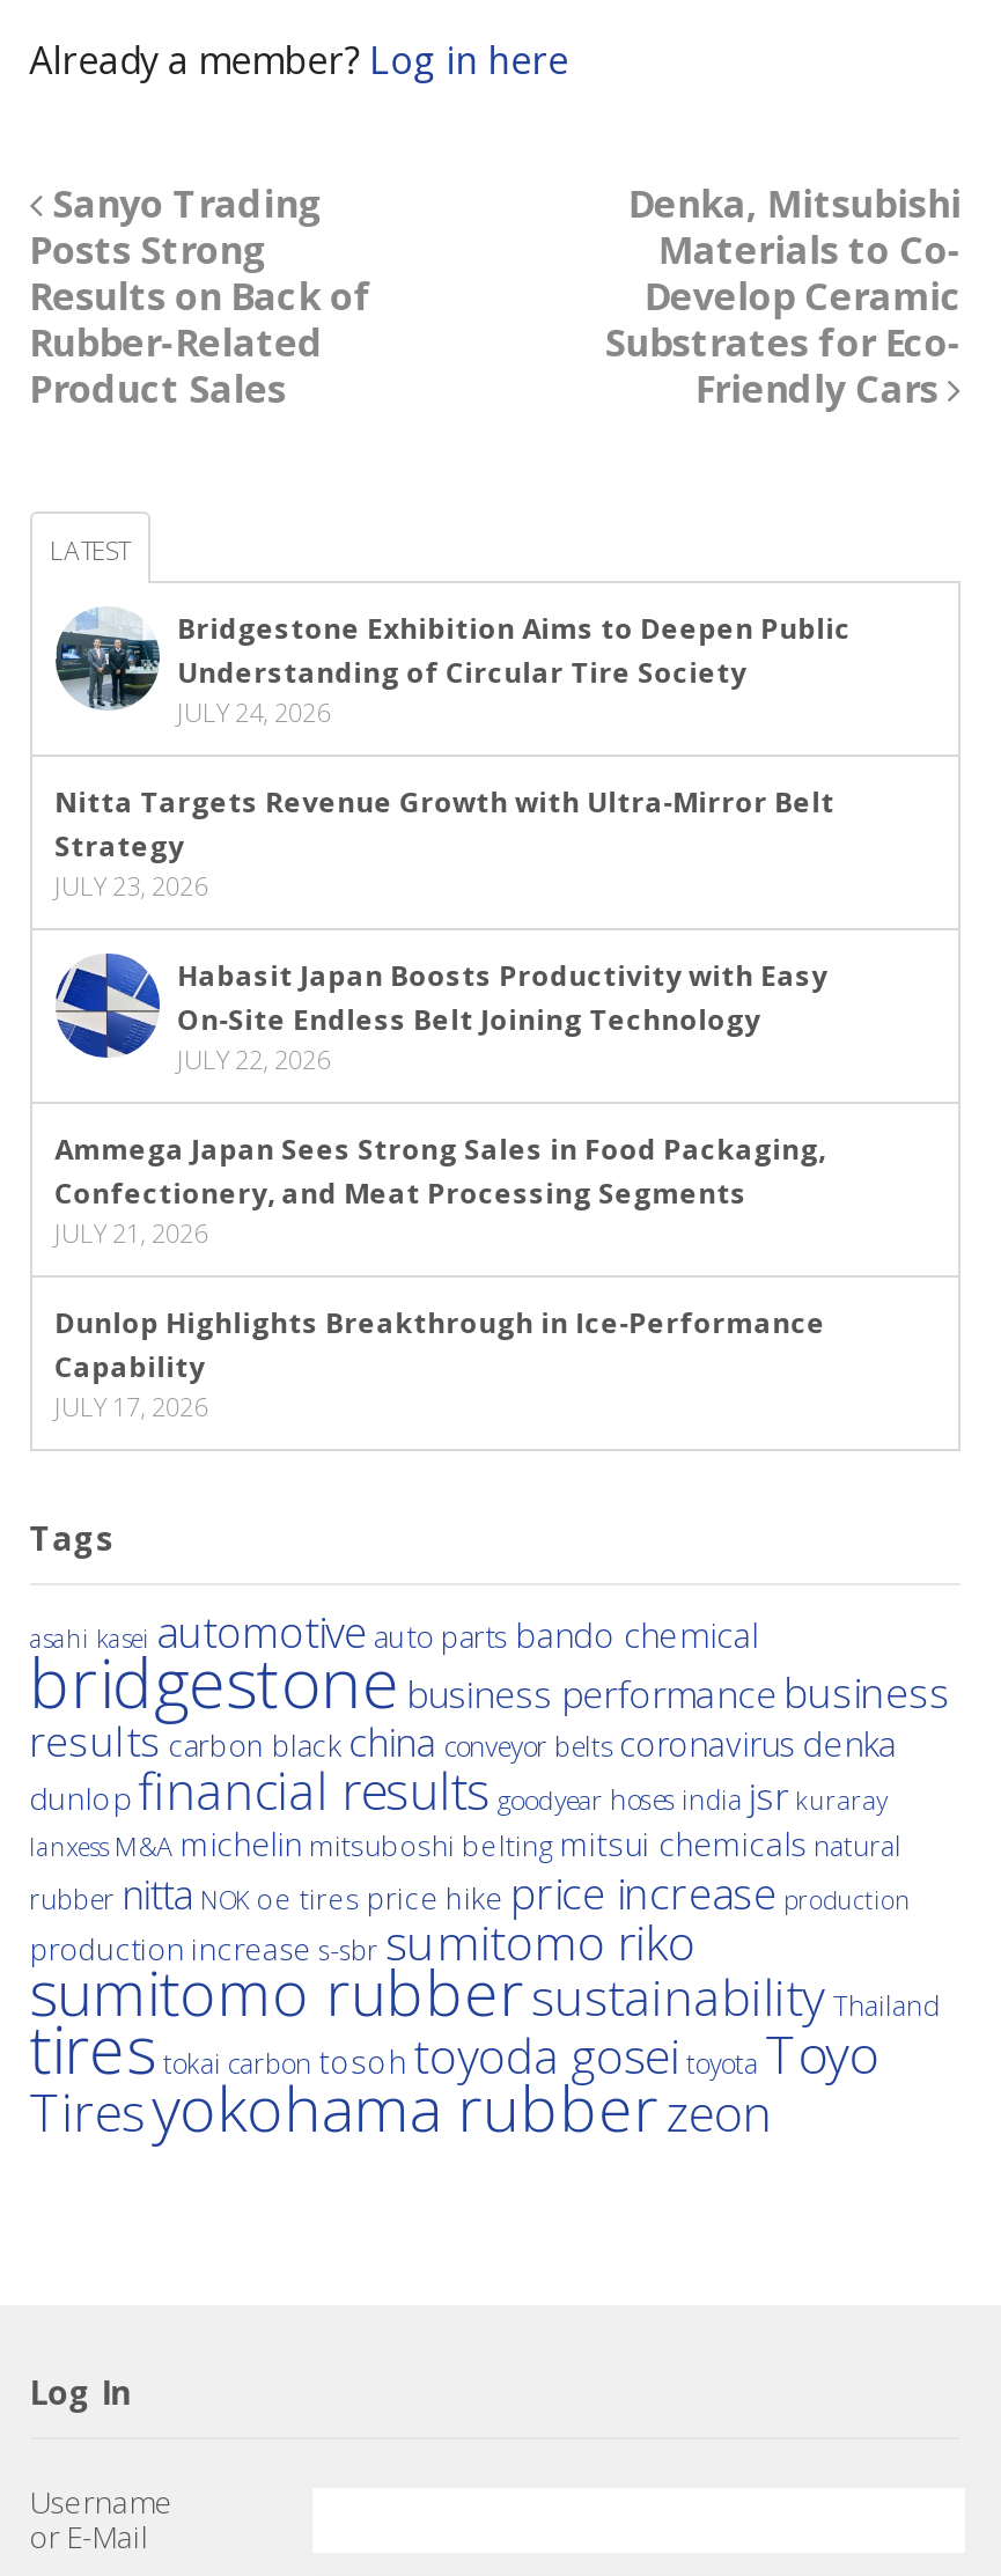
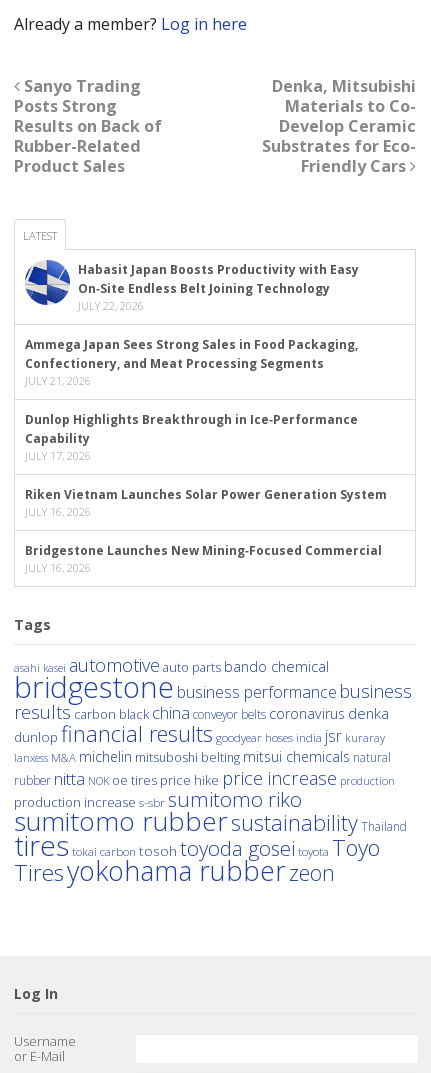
[53,606,851,902] [image] | Bridgestone Exhibition Aims to Deepen Public | Understanding of Circular Tire Society | JULY 24, 2026 | Nitta Targets Revenue Growth with Ultra‑Mirror Belt | Strategy | JULY 23, 2026 -> none
moved [53,951,828,1423] -> [24,259,359,463]: [image] | Habasit Japan Boosts Productivity with Easy | On‑Site Endless Belt Joining Technology | ... | Capability | JULY 17, 2026
none -> [25,486,387,575] Riken Vietnam Launches Solar Power Generation System | JULY 16, 2026 | Bridgestone Launches New Mining‑Focused Commercial | JULY 16, 2026

